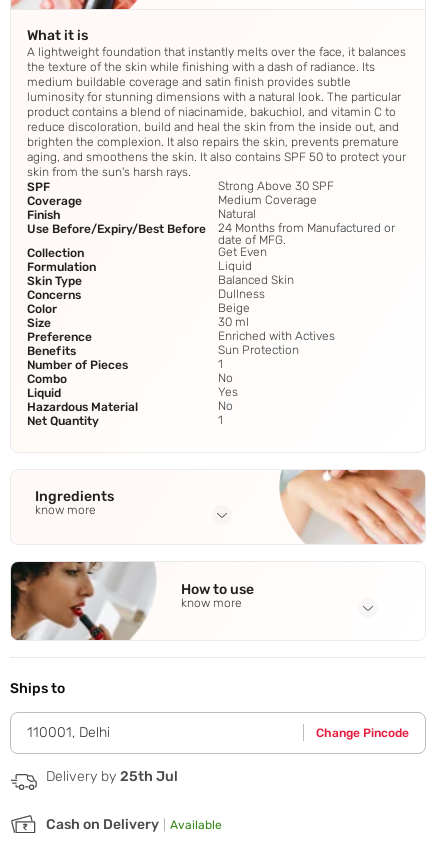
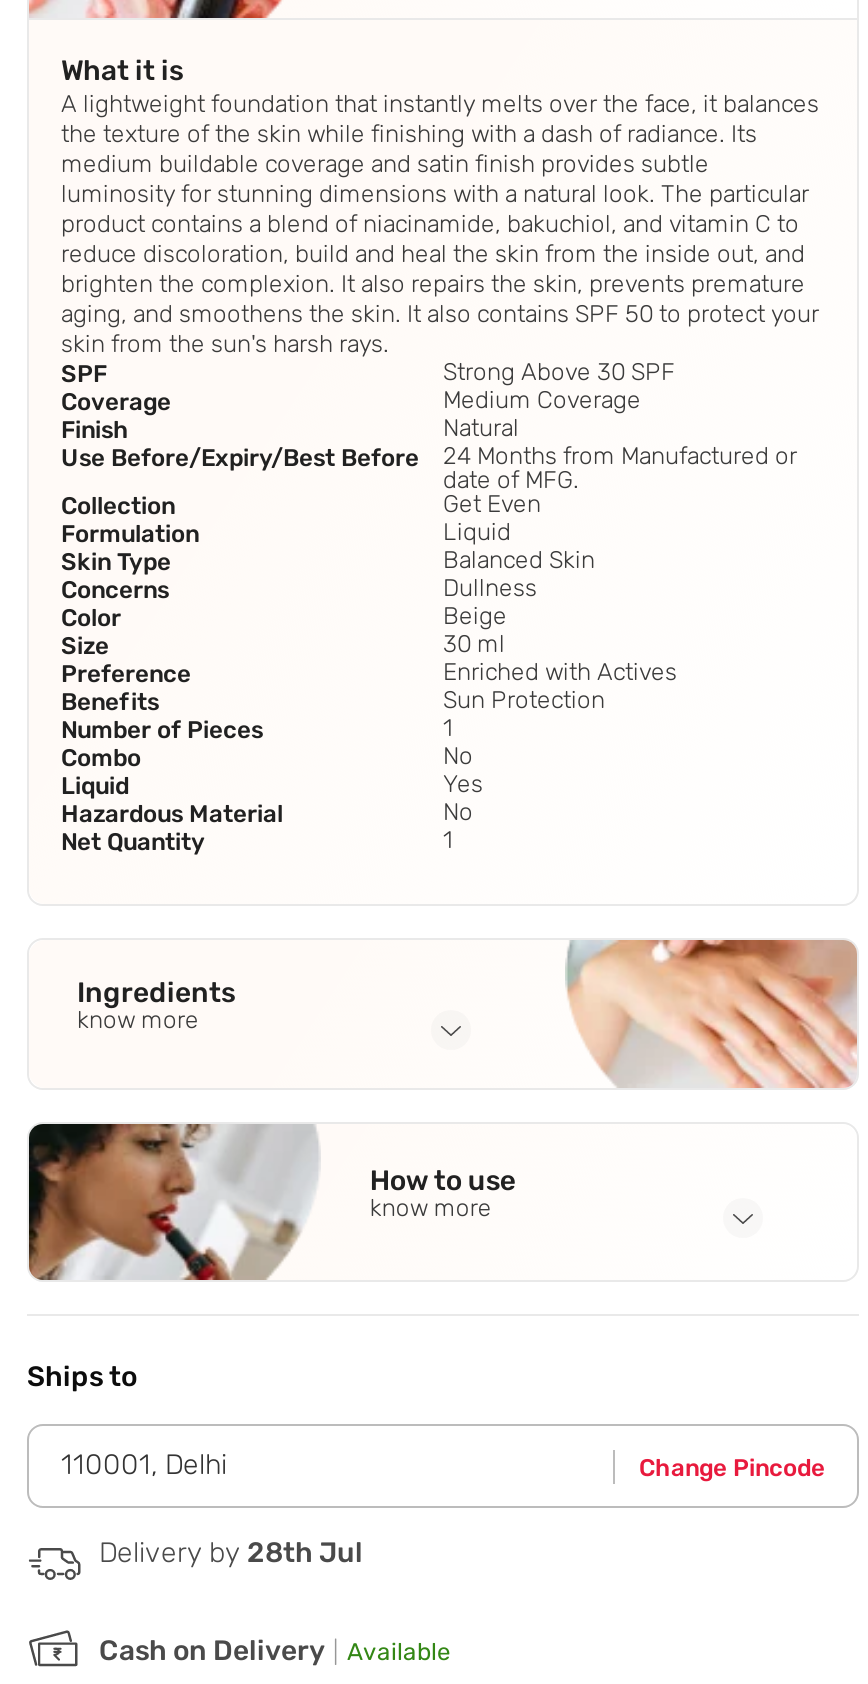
[46,768,178,785] Delivery by 25th Jul -> [99,1536,363,1570] Delivery by 28th Jul

